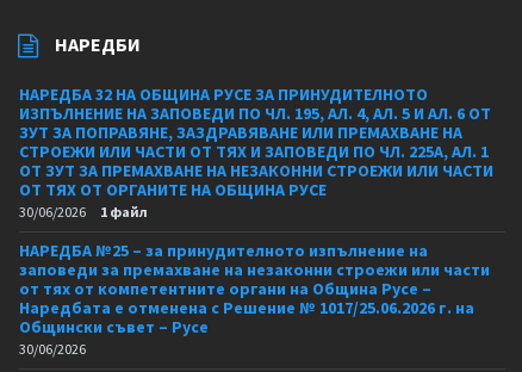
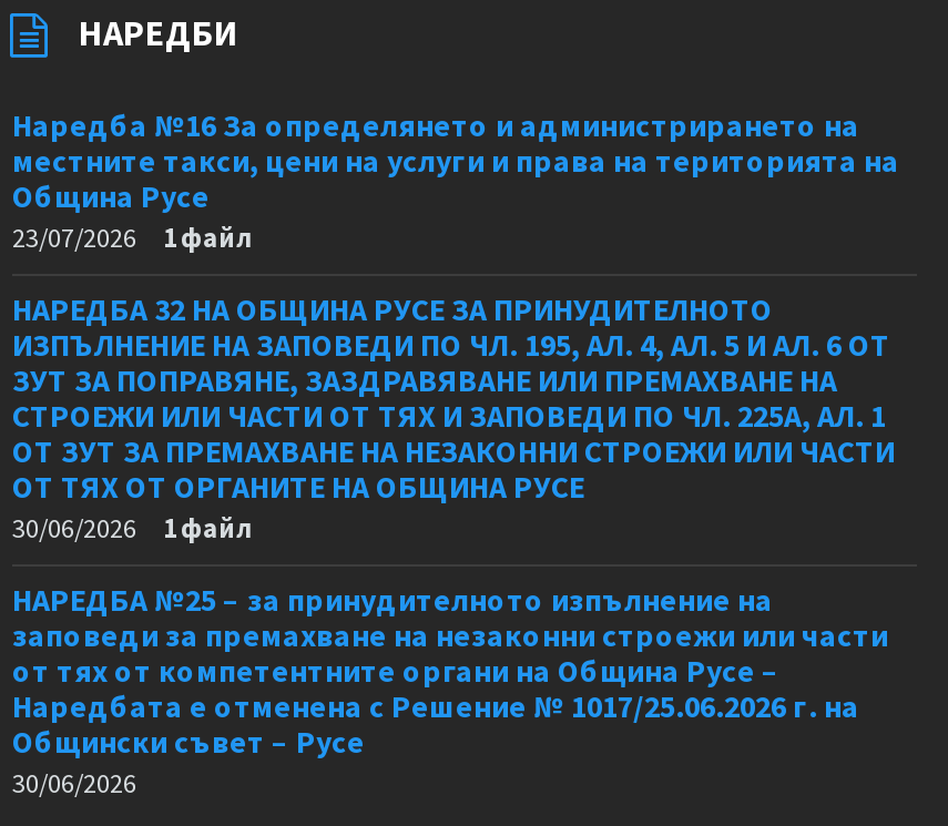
none -> [12,105,899,254] Наредба №16 За определянето и администрирането на | местните такси, цени на услуги и права на територията на | Община Русе | 23/07/2026 | 1 файл

